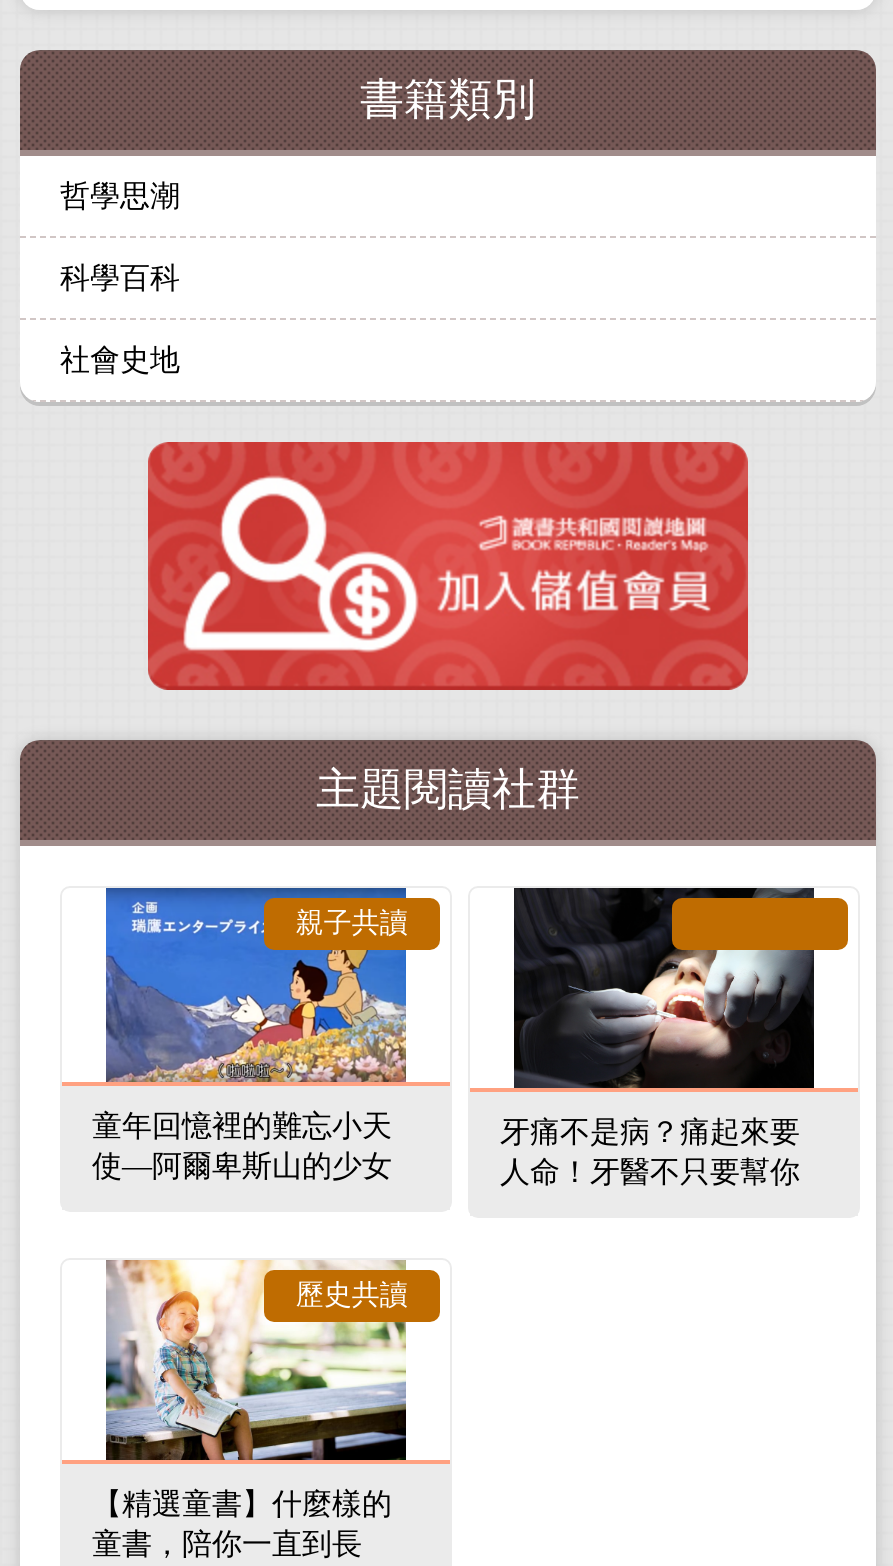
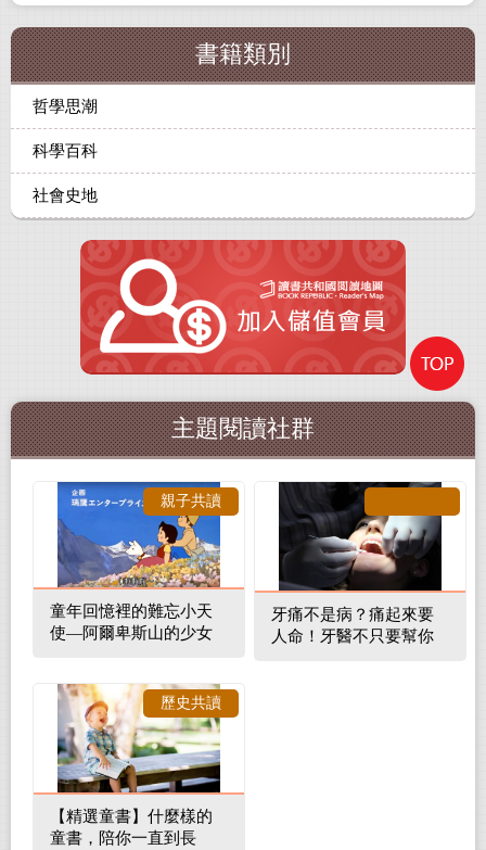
none -> [409,335,465,392] [image]

